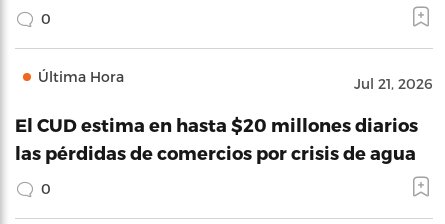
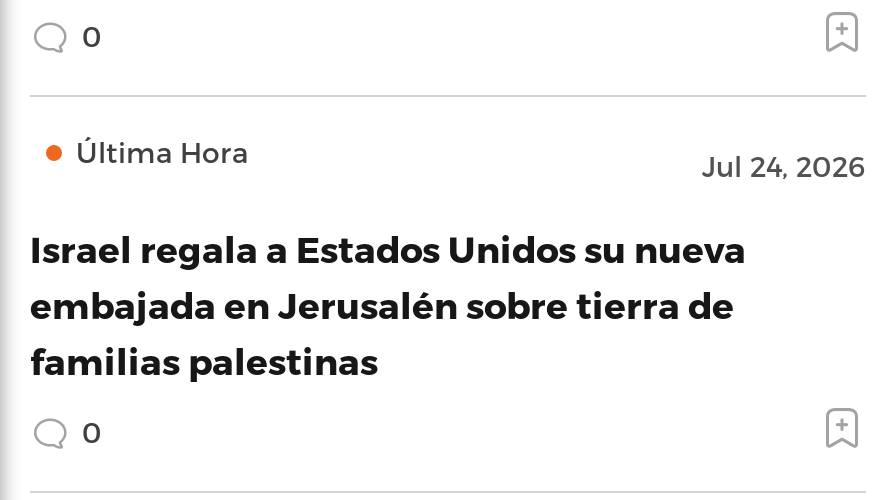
[354,75,433,92] Jul 21, 2026 -> [702,149,866,183] Jul 24, 2026
[15,114,418,163] El CUD estima en hasta $20 millones diarios | las pérdidas de comercios por crisis de agua -> [30,227,746,381] Israel regala a Estados Unidos su nueva | embajada en Jerusalén sobre tierra de | familias palestinas

